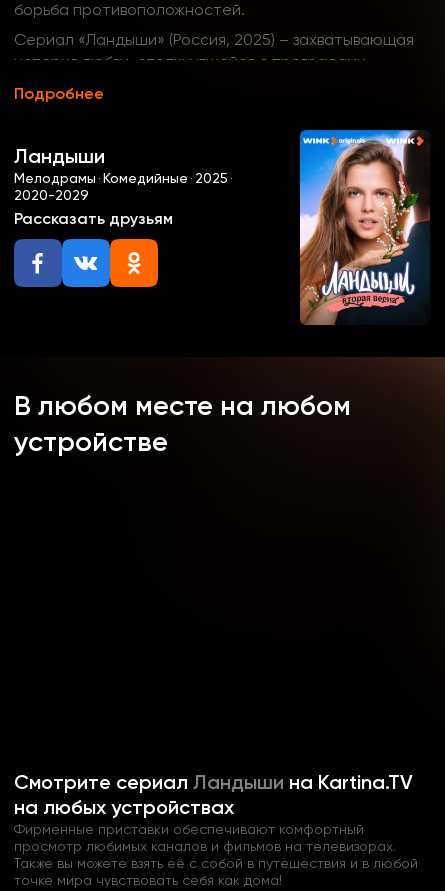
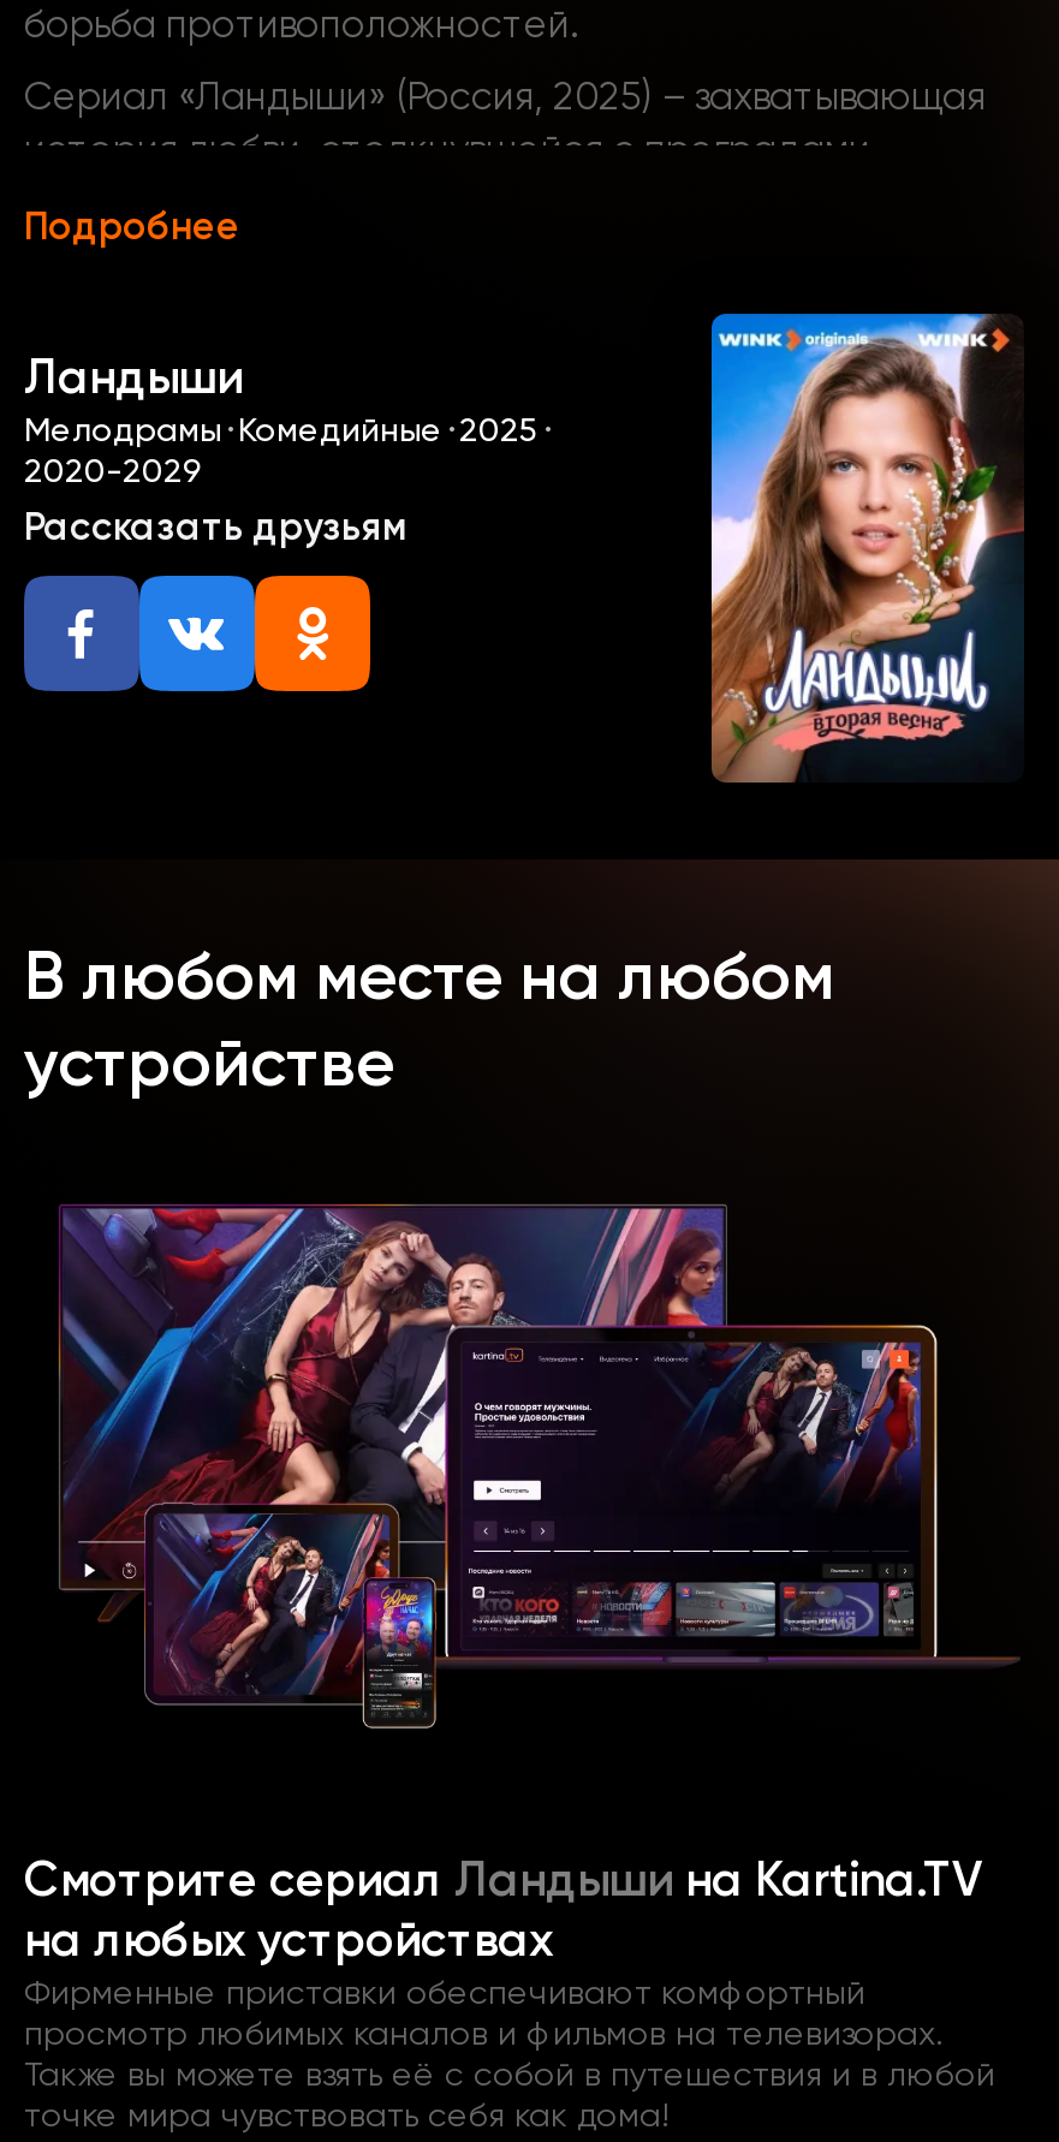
none -> [58,1202,1017,1731] [image]

